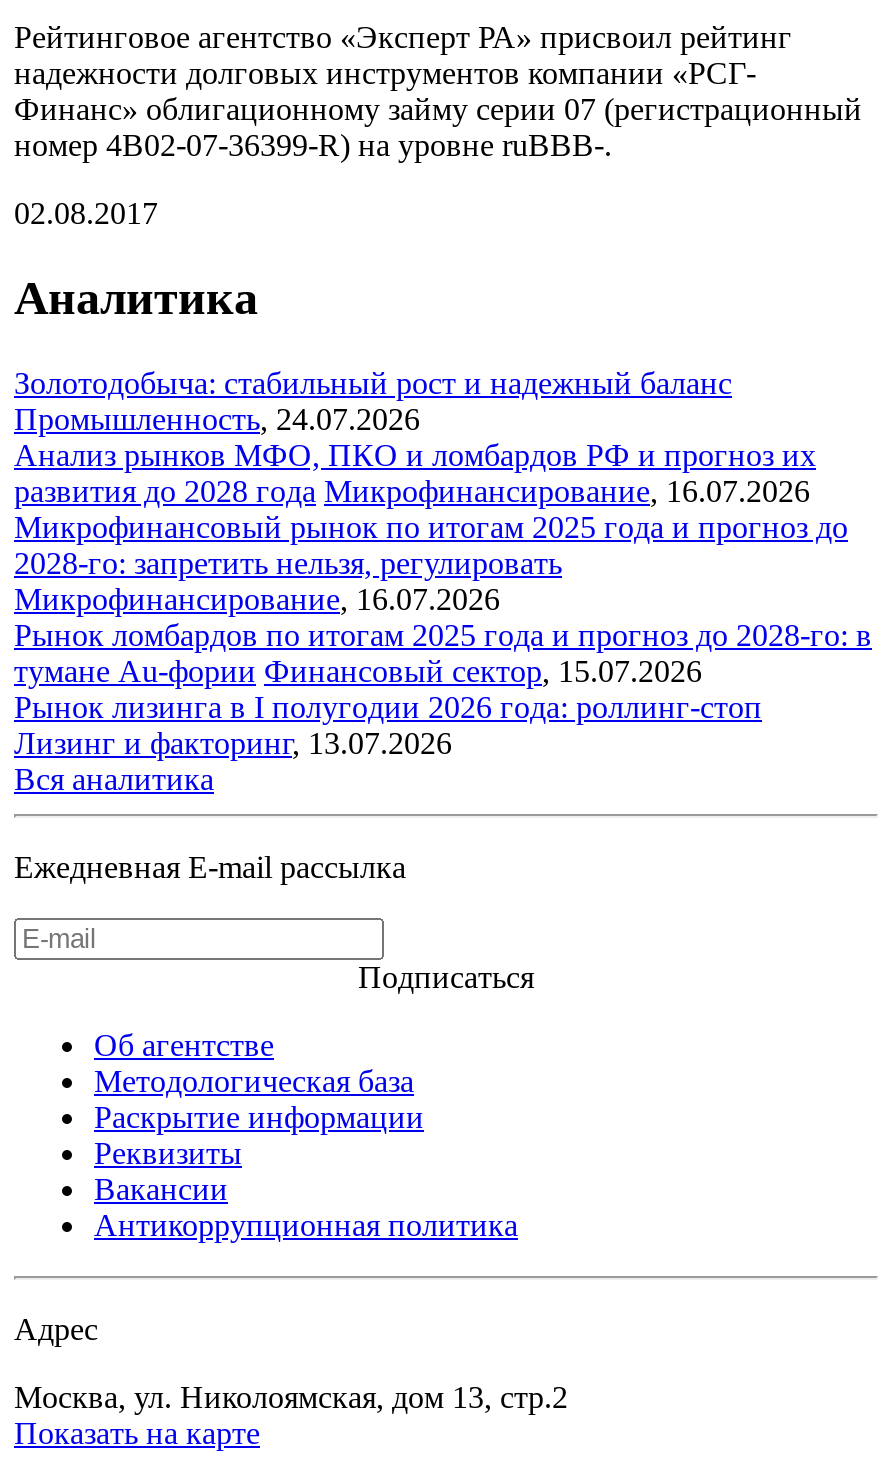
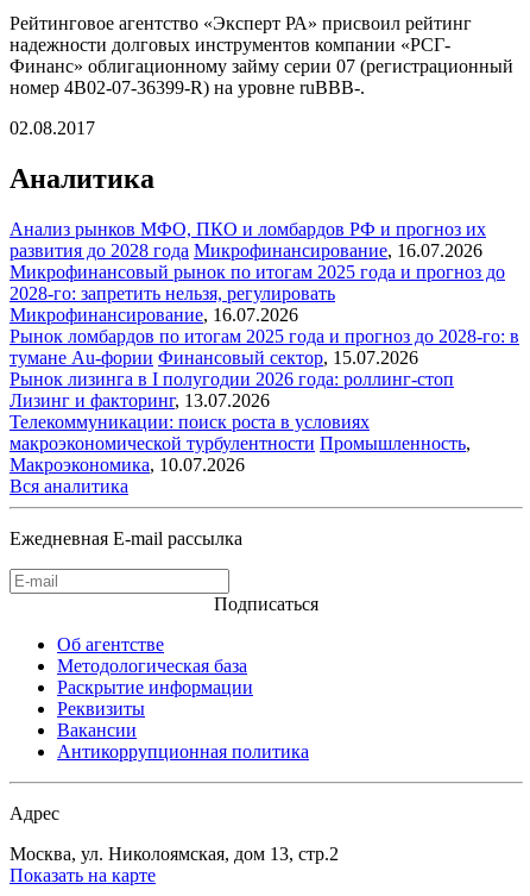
[14,367,732,437] Золотодобыча: стабильный рост и надежный баланс | Промышленность, 24.07.2026 -> none
moved [14,439,872,761] -> [10,219,519,411]: Анализ рынков МФО, ПКО и ломбардов РФ и прогноз их | развития до 2028 года Микрофинансирование, 16.07.2026 | Микрофинансовый рынок по итогам 2025 года и прогноз до | ... | Рынок лизинга в I полугодии 2026 года: роллинг-стоп | Лизинг и факторинг, 13.07.2026
none -> [10,412,471,475] Телекоммуникации: поиск роста в условиях | макроэкономической турбулентности Промышленность, | Макроэкономика, 10.07.2026

